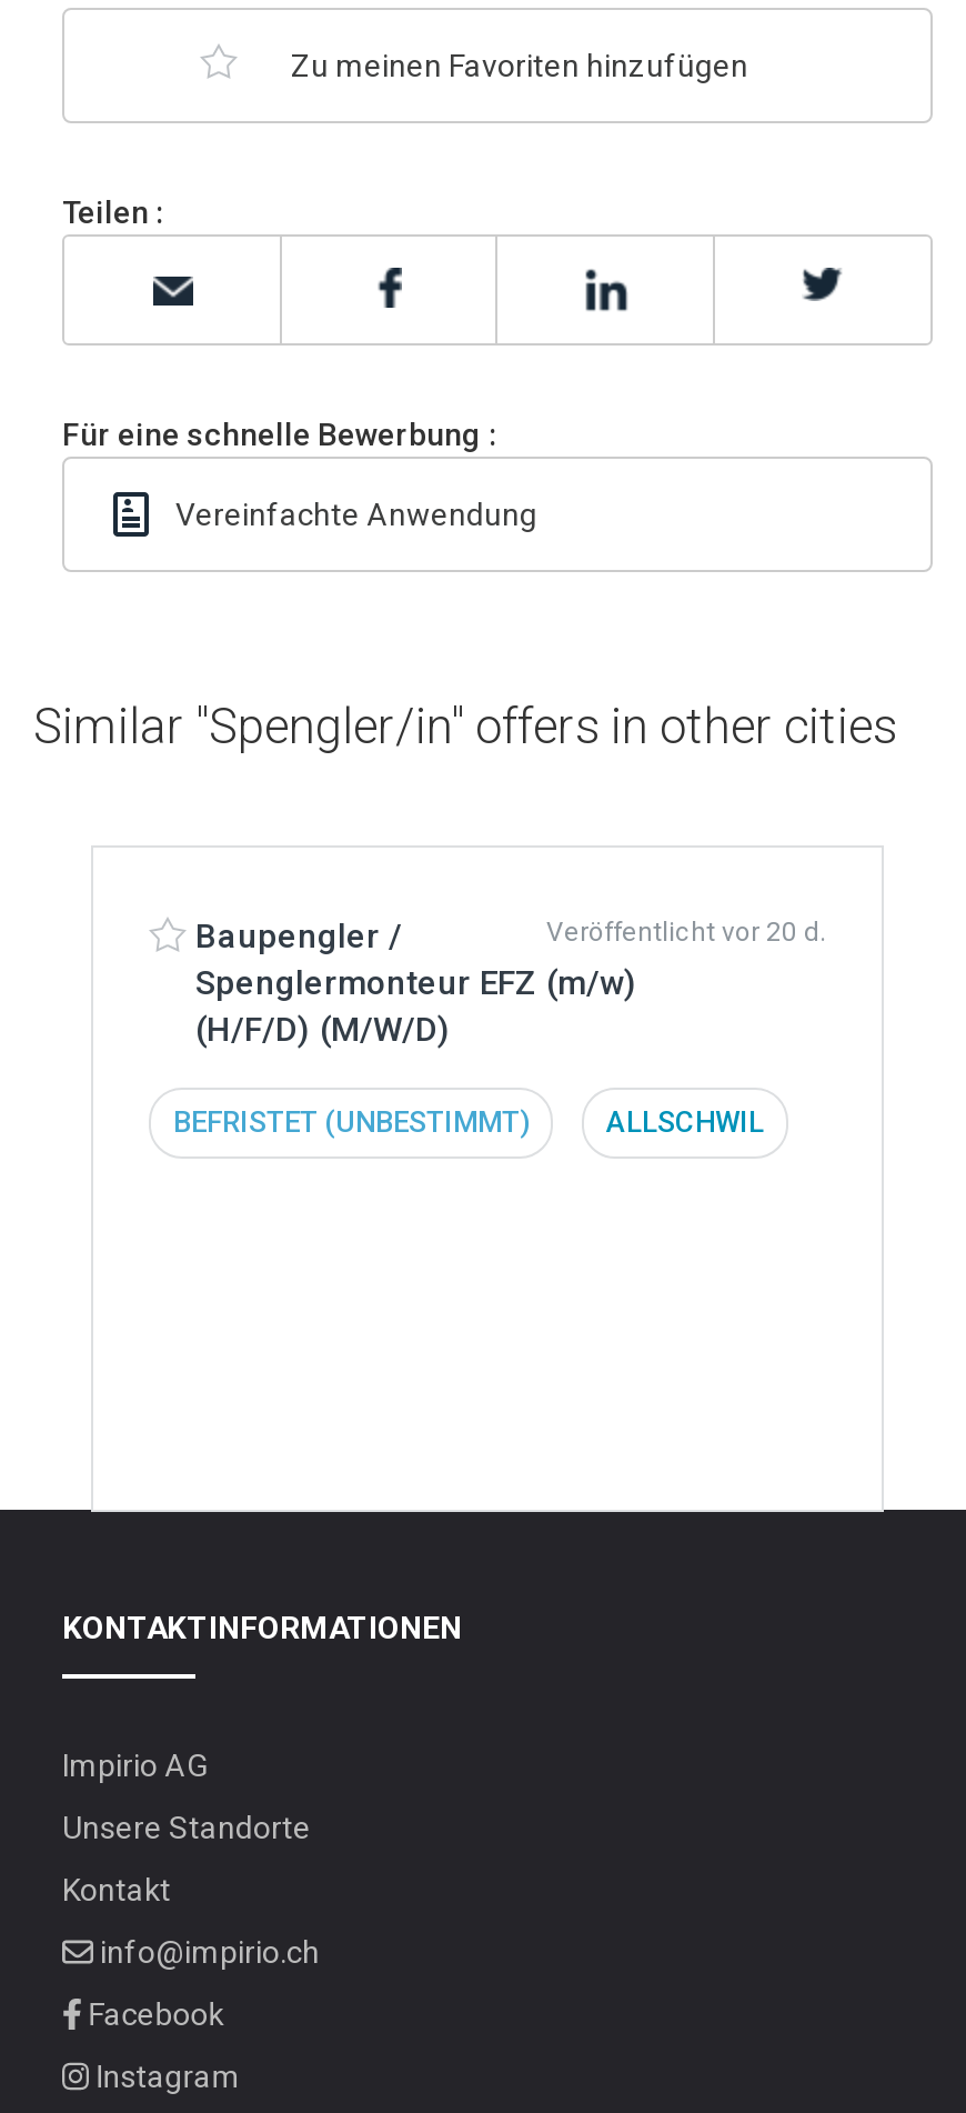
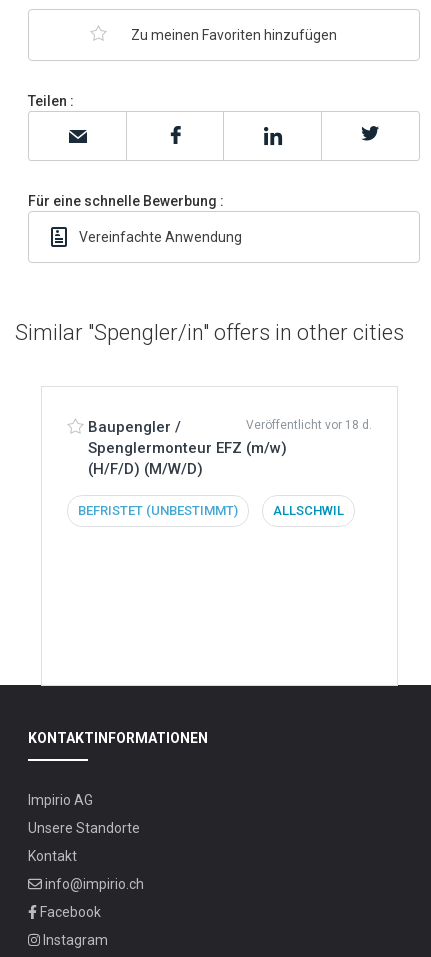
[546,917,826,948] Veröffentlicht vor 20 d. -> [246,418,372,432] Veröffentlicht vor 18 d.

